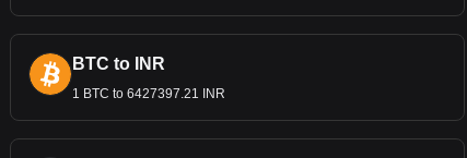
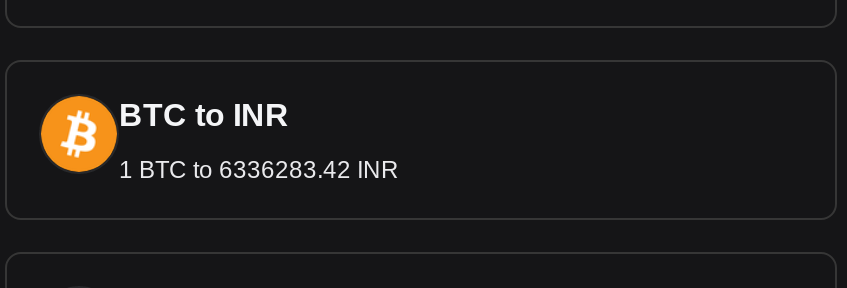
[72,86,225,101] 1 BTC to 6427397.21 INR -> [119,156,399,184] 1 BTC to 6336283.42 INR

